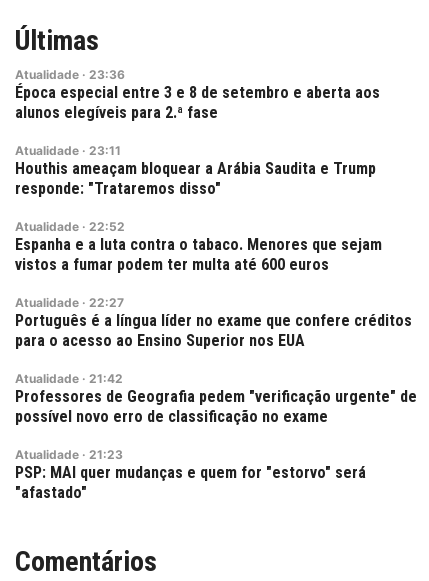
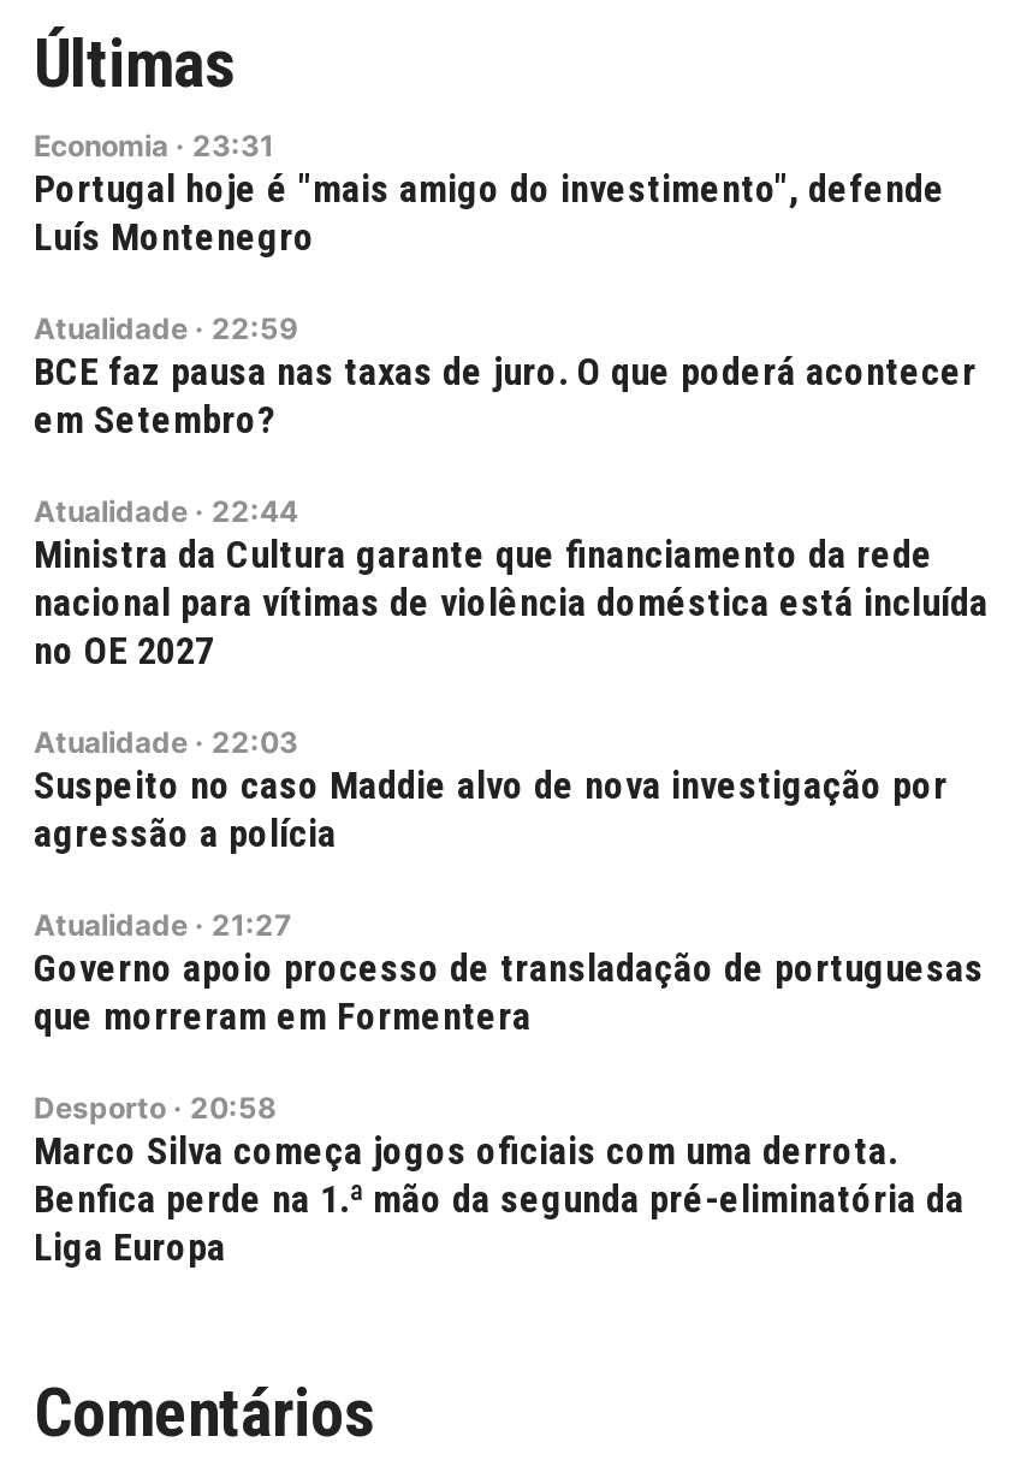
[15,67,380,122] Atualidade · 23:36 | Época especial entre 3 e 8 de setembro e aberta aos | alunos elegíveis para 2.ª fase -> [34,127,945,260] Economia · 23:31 | Portugal hoje é "mais amigo do investimento", defende | Luís Montenegro
[15,143,376,198] Atualidade · 23:11 | Houthis ameaçam bloquear a Arábia Saudita e Trump | responde: "Trataremos disso" -> [34,310,977,442] Atualidade · 22:59 | BCE faz pausa nas taxas de juro. O que poderá acontecer | em Setembro?
[15,219,382,274] Atualidade · 22:52 | Espanha e a luta contra o tabaco. Menores que sejam | vistos a fumar podem ter multa até 600 euros -> [34,493,989,673] Atualidade · 22:44 | Ministra da Cultura garante que financiamento da rede | nacional para vítimas de violência doméstica está incluída | no OE 2027
[15,295,412,350] Atualidade · 22:27 | Português é a língua líder no exame que confere créditos | para o acesso ao Ensino Superior nos EUA -> [34,724,948,856] Atualidade · 22:03 | Suspeito no caso Maddie alvo de nova investigação por | agressão a polícia
[15,371,417,426] Atualidade · 21:42 | Professores de Geografia pedem "verificação urgente" de | possível novo erro de classificação no exame -> [34,907,984,1039] Atualidade · 21:27 | Governo apoio processo de transladação de portuguesas | que morreram em Formentera
[15,447,366,502] Atualidade · 21:23 | PSP: MAI quer mudanças e quem for "estorvo" será | "afastado" -> [34,1089,965,1270] Desporto · 20:58 | Marco Silva começa jogos oficiais com uma derrota. | Benfica perde na 1.ª mão da segunda pré-eliminatória da | Liga Europa

